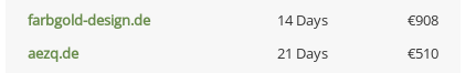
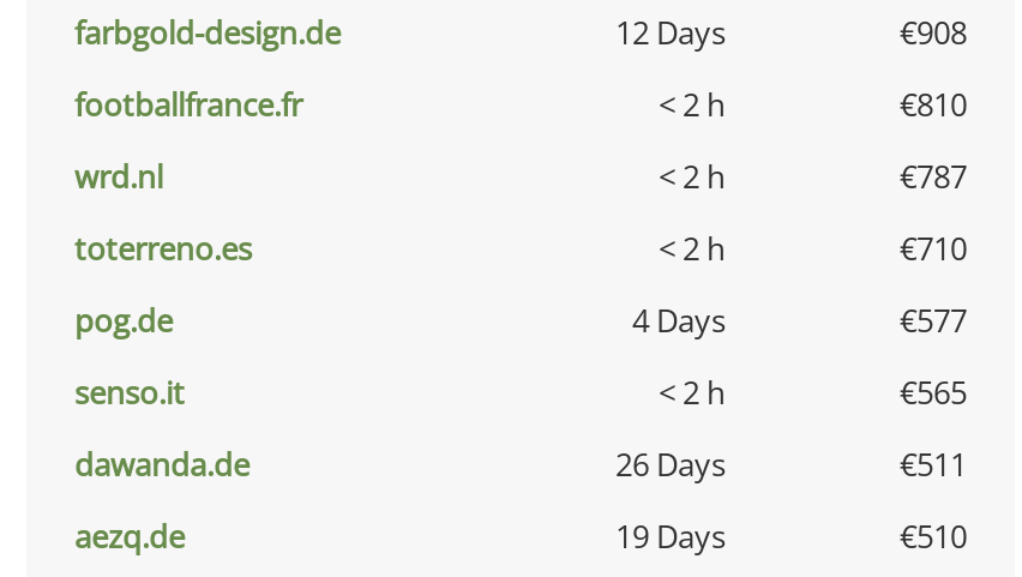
[277,10,327,30] 14 Days -> [615,11,726,54] 12 Days
none -> [74,83,967,486] footballfrance.fr | < 2 h | €810 | wrd.nl | < 2 h | €787 | toterreno.es | < 2 h | €710 | pog.de | 4 Days | €577 | senso.it | < 2 h | €565 | dawanda.de | 26 Days | €511
[277,43,327,63] 21 Days -> [615,515,726,558] 19 Days

